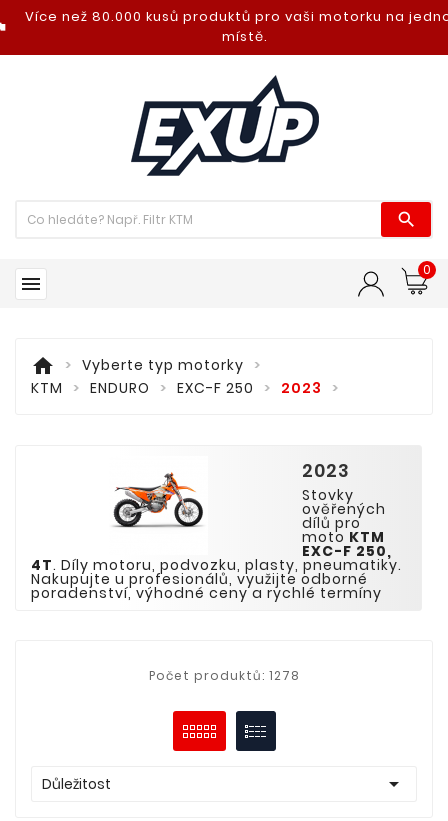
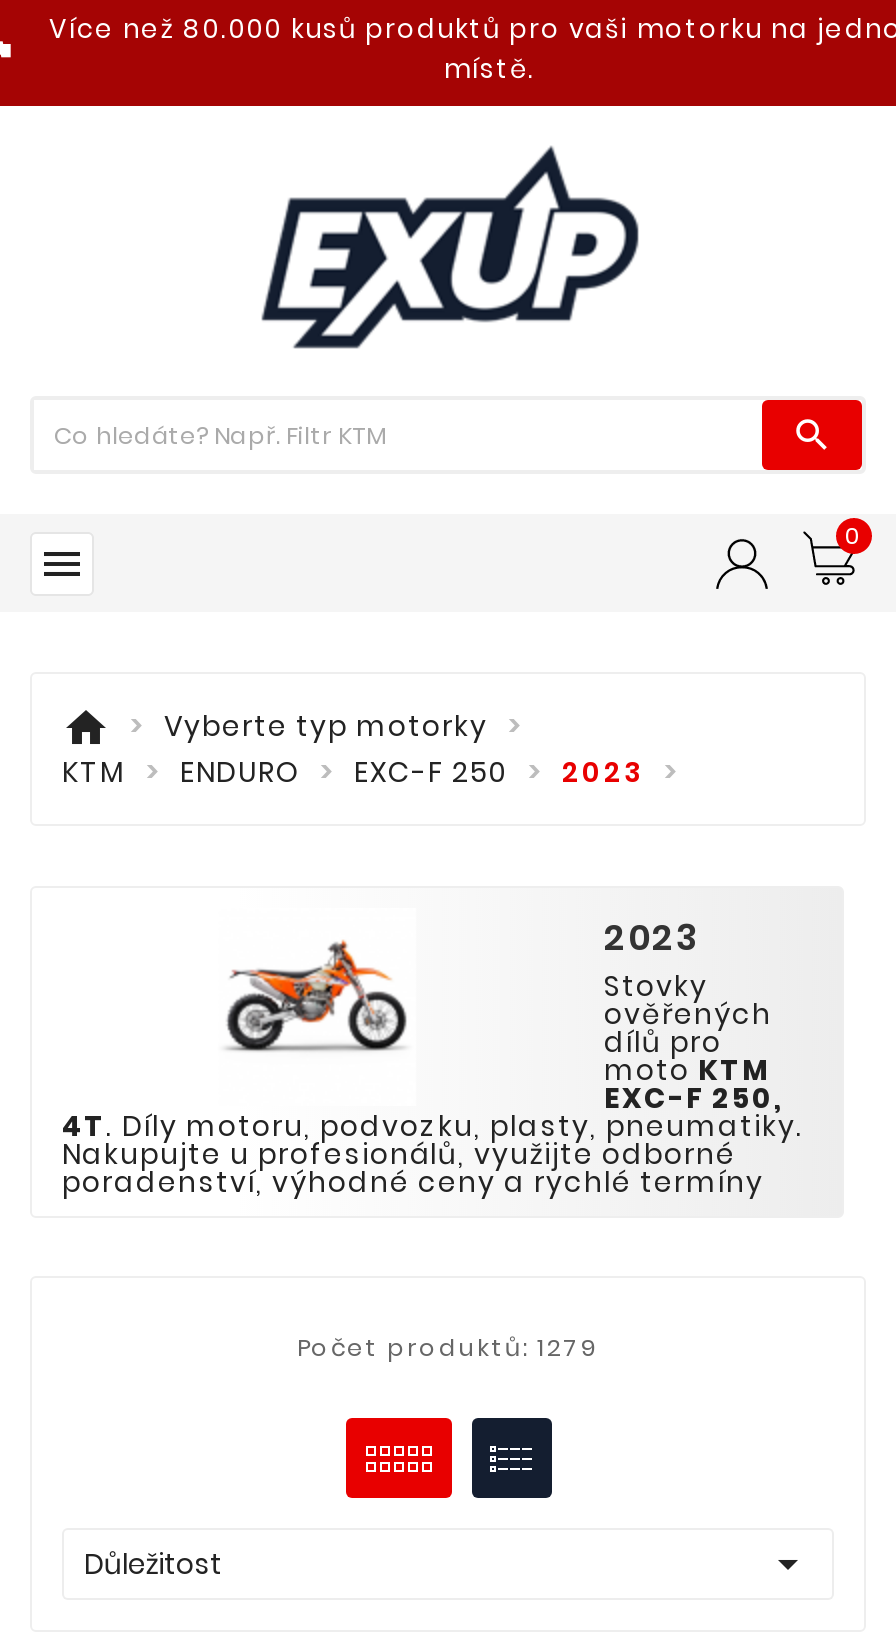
[148,667,299,684] Počet produktů: 1278 -> [297,1330,599,1364] Počet produktů: 1279

